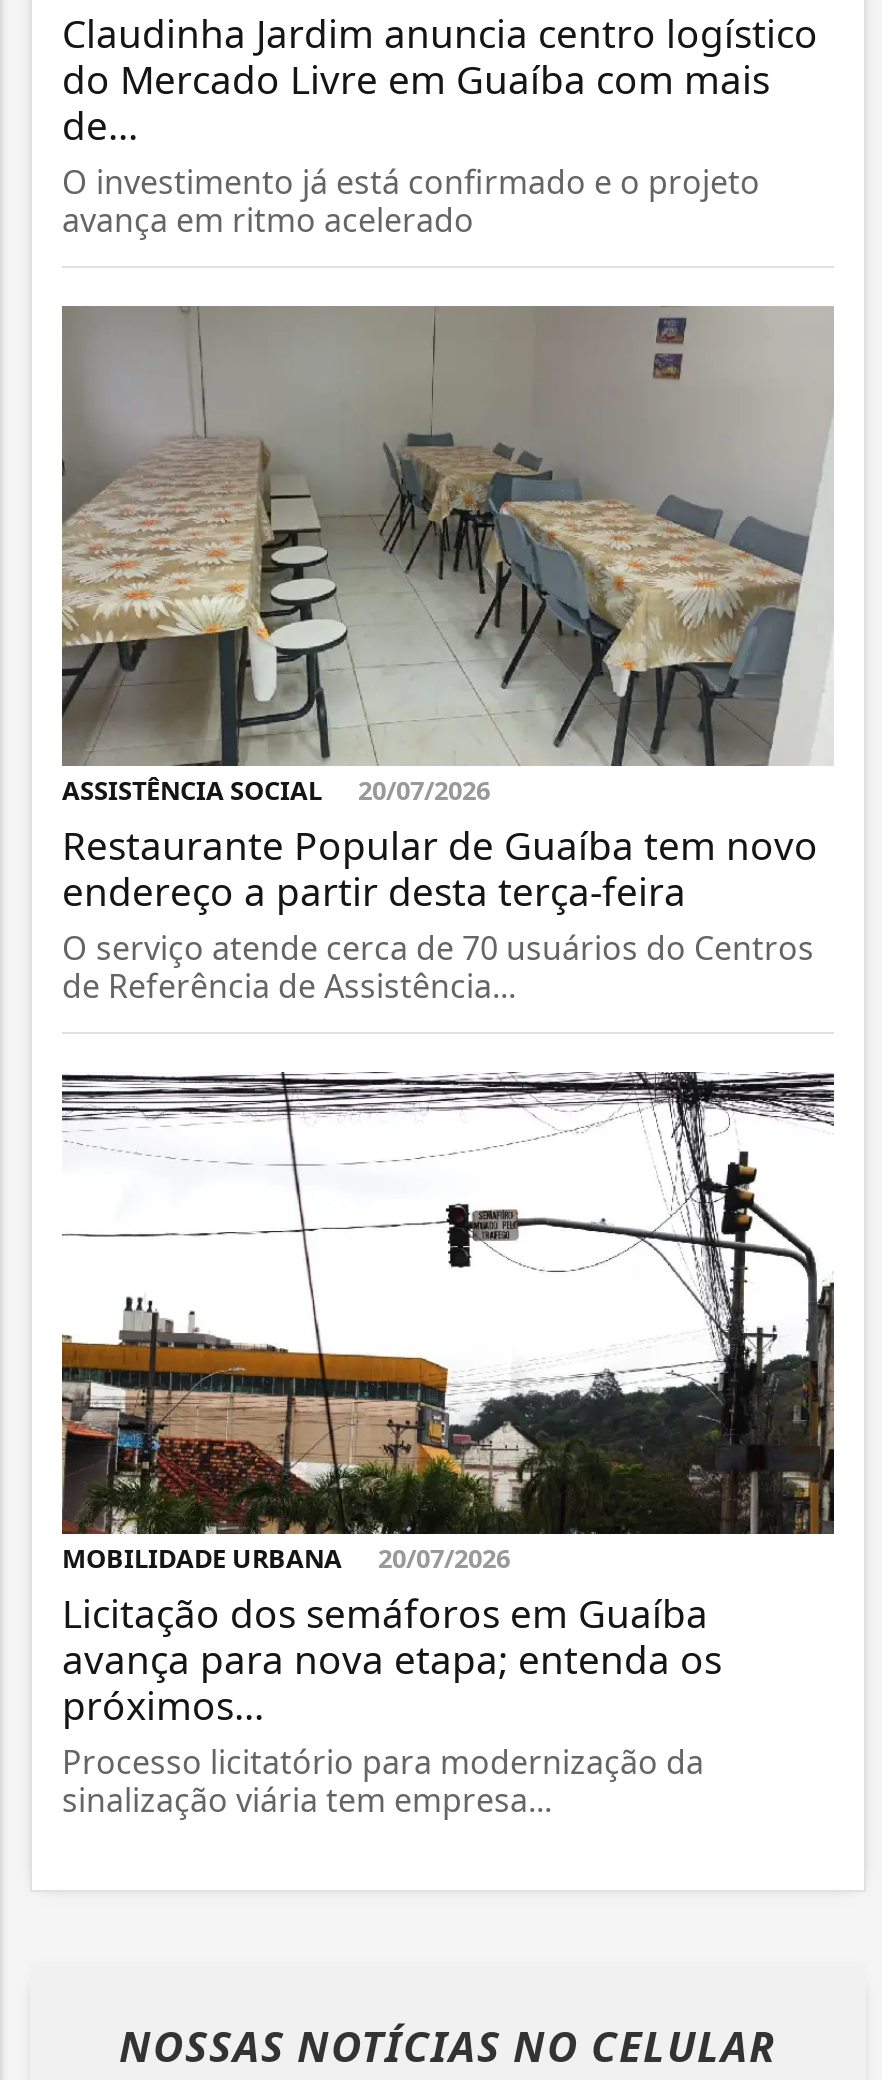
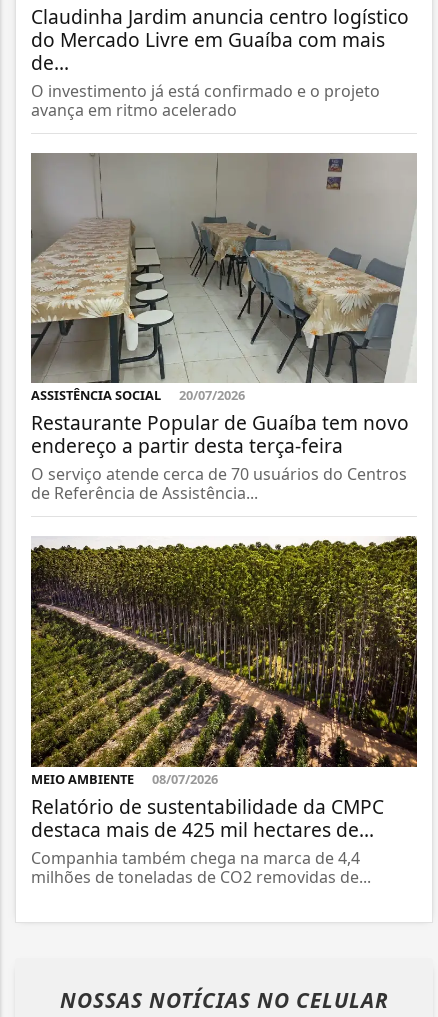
[60,1070,836,1822] [image] | MOBILIDADE URBANA | 20/07/2026 | Licitação dos semáforos em Guaíba | avança para nova etapa; entenda os | próximos... | Processo licitatório para modernização da | sinalização viária tem empresa... -> [30,536,418,888] [image] | MEIO AMBIENTE | 08/07/2026 | Relatório de sustentabilidade da CMPC | destaca mais de 425 mil hectares de... | Companhia também chega na marca de 4,4 | milhões de toneladas de CO2 removidas de...

